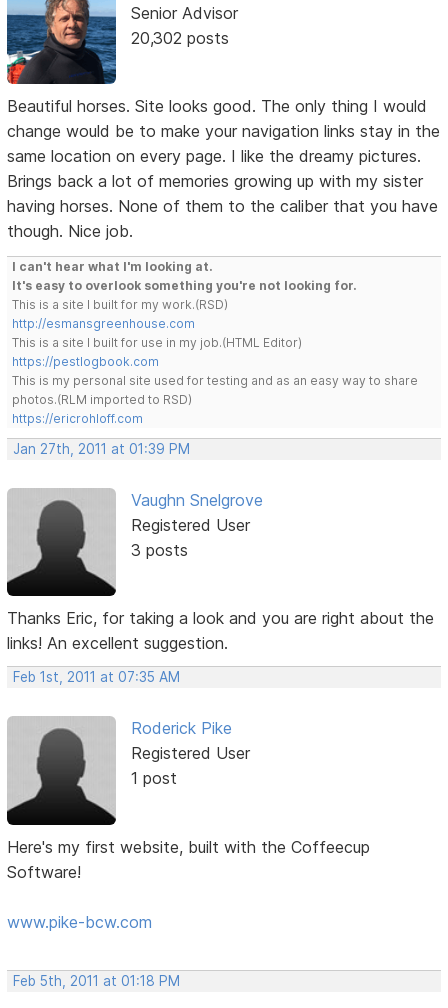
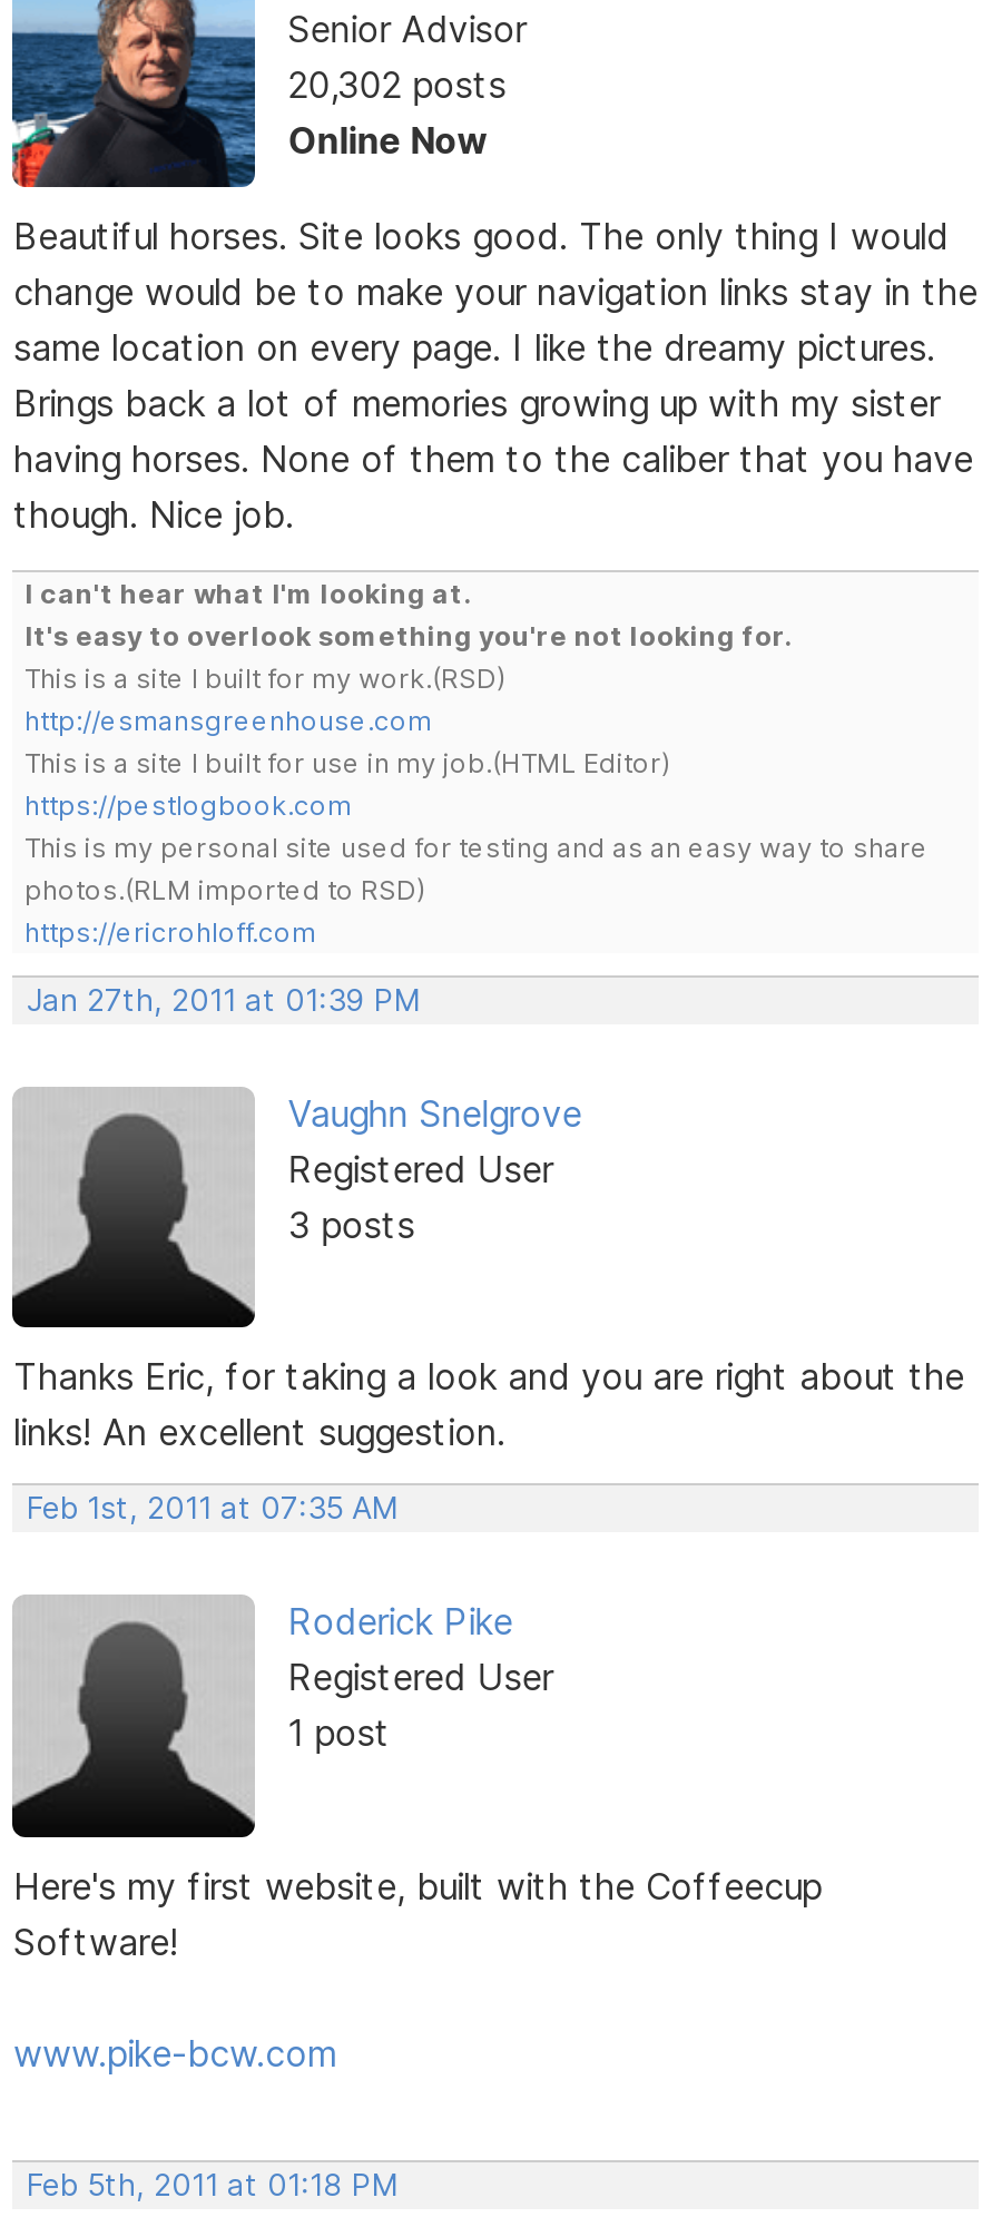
none -> [288,118,488,162] Online Now

